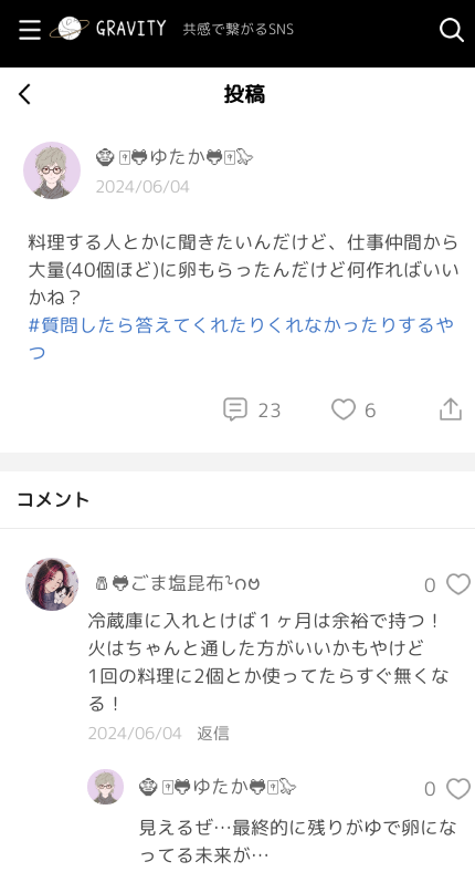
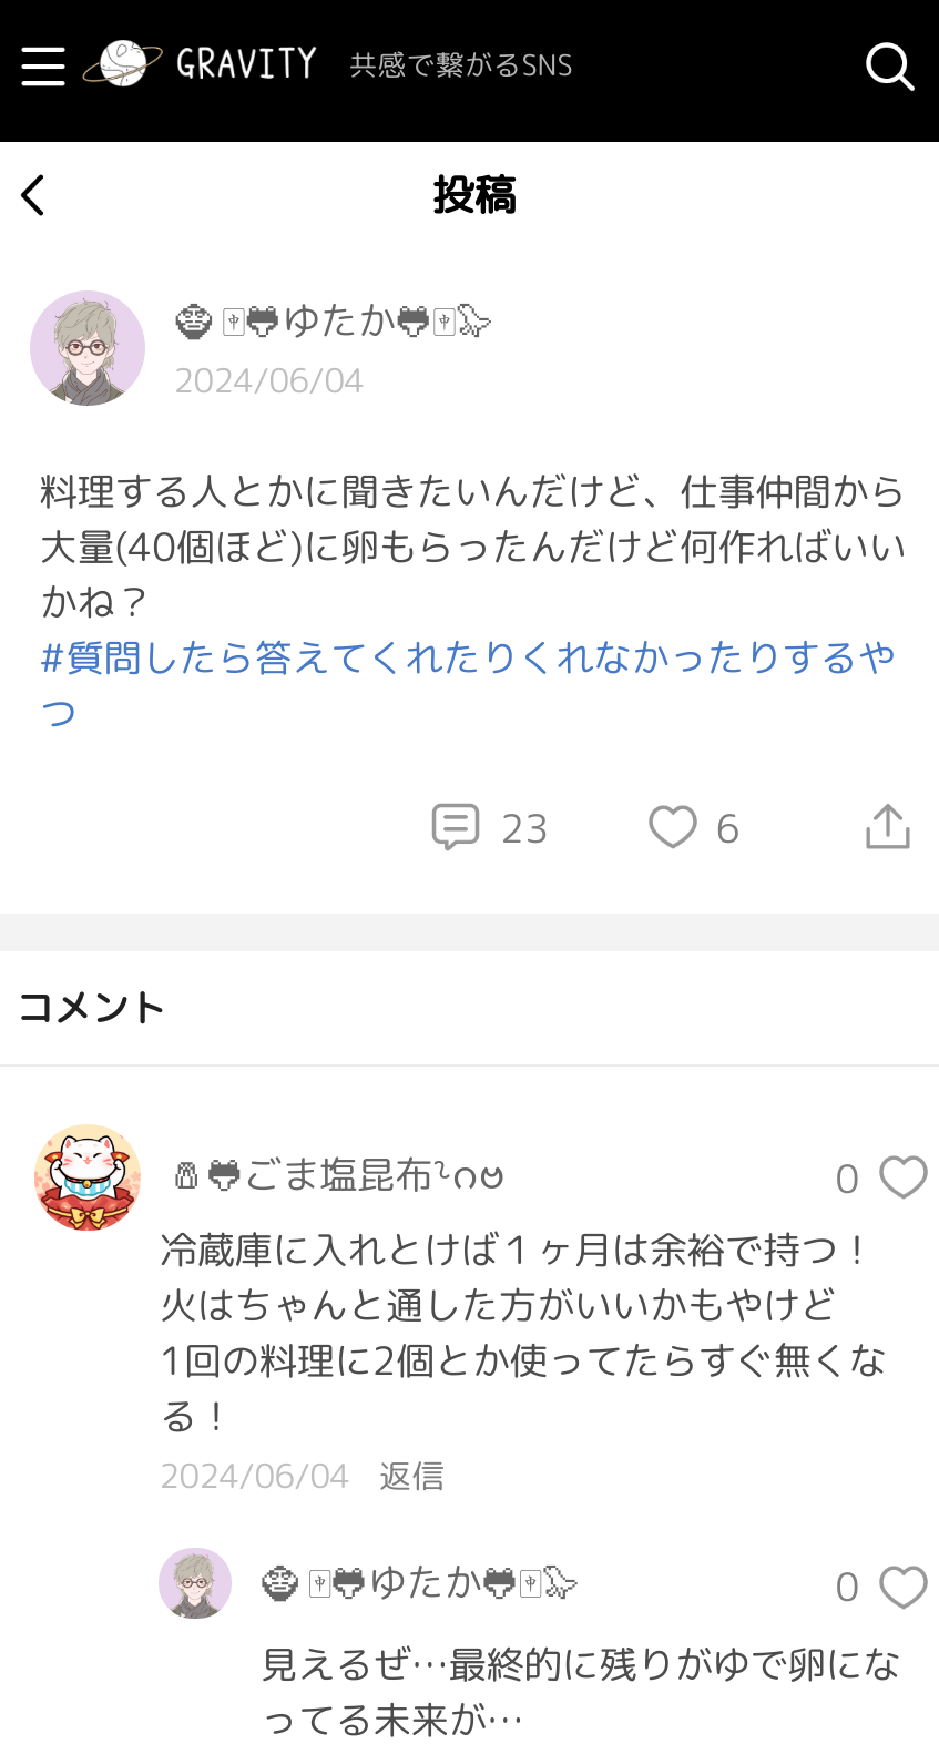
[25,558,78,611] [image] -> [34,1126,141,1231] [image]

